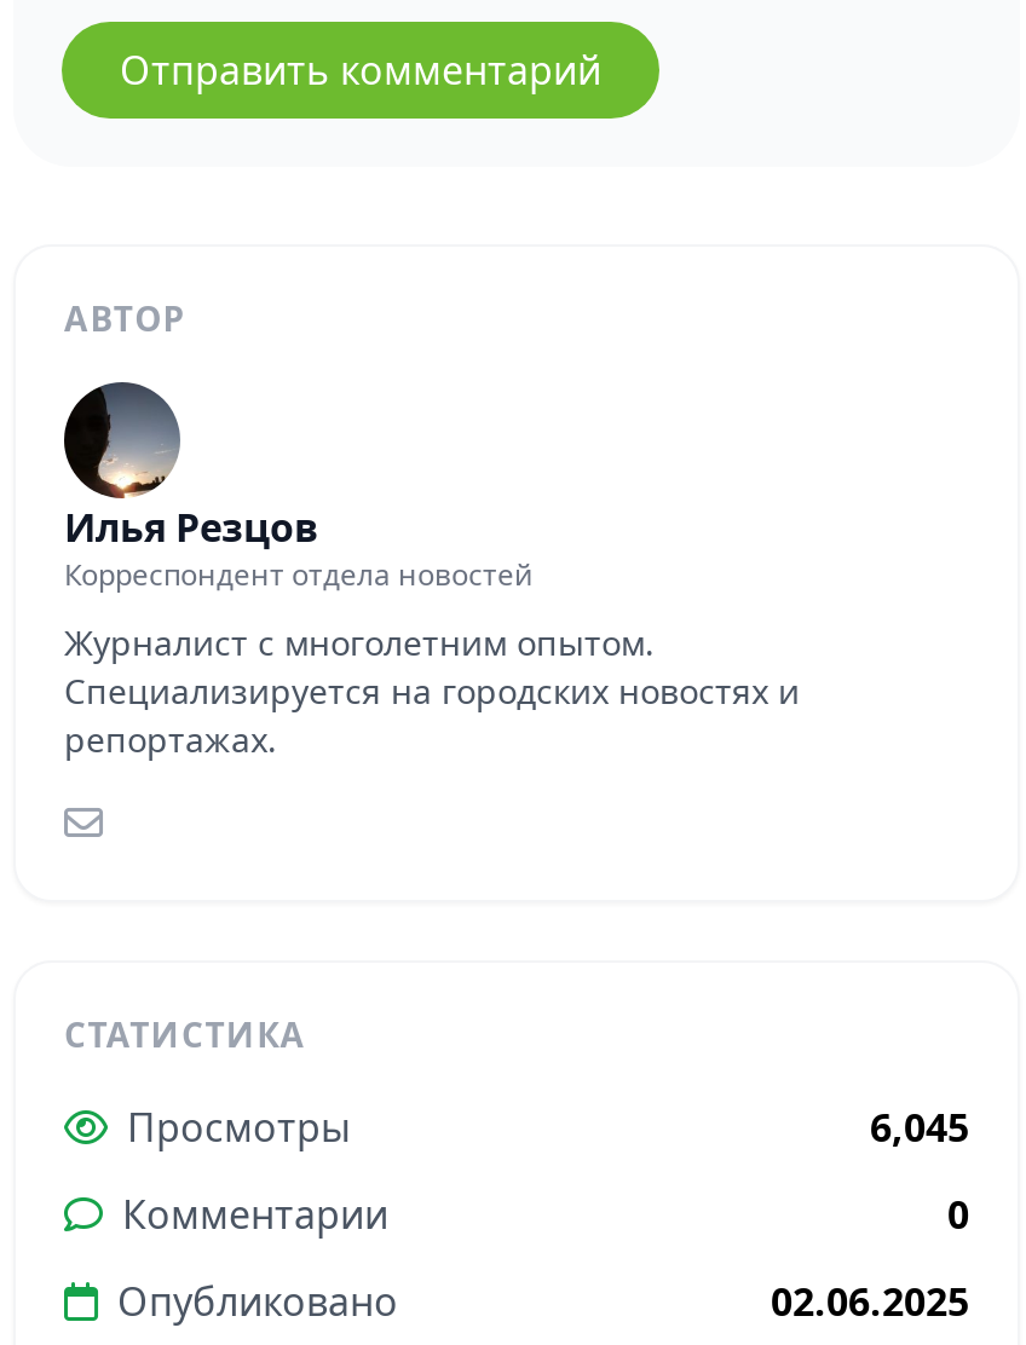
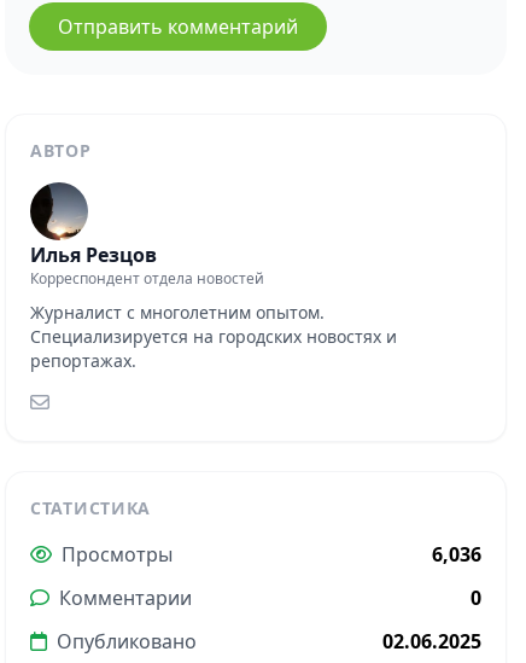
[870,1101,969,1155] 6,045 -> [432,541,481,568] 6,036

